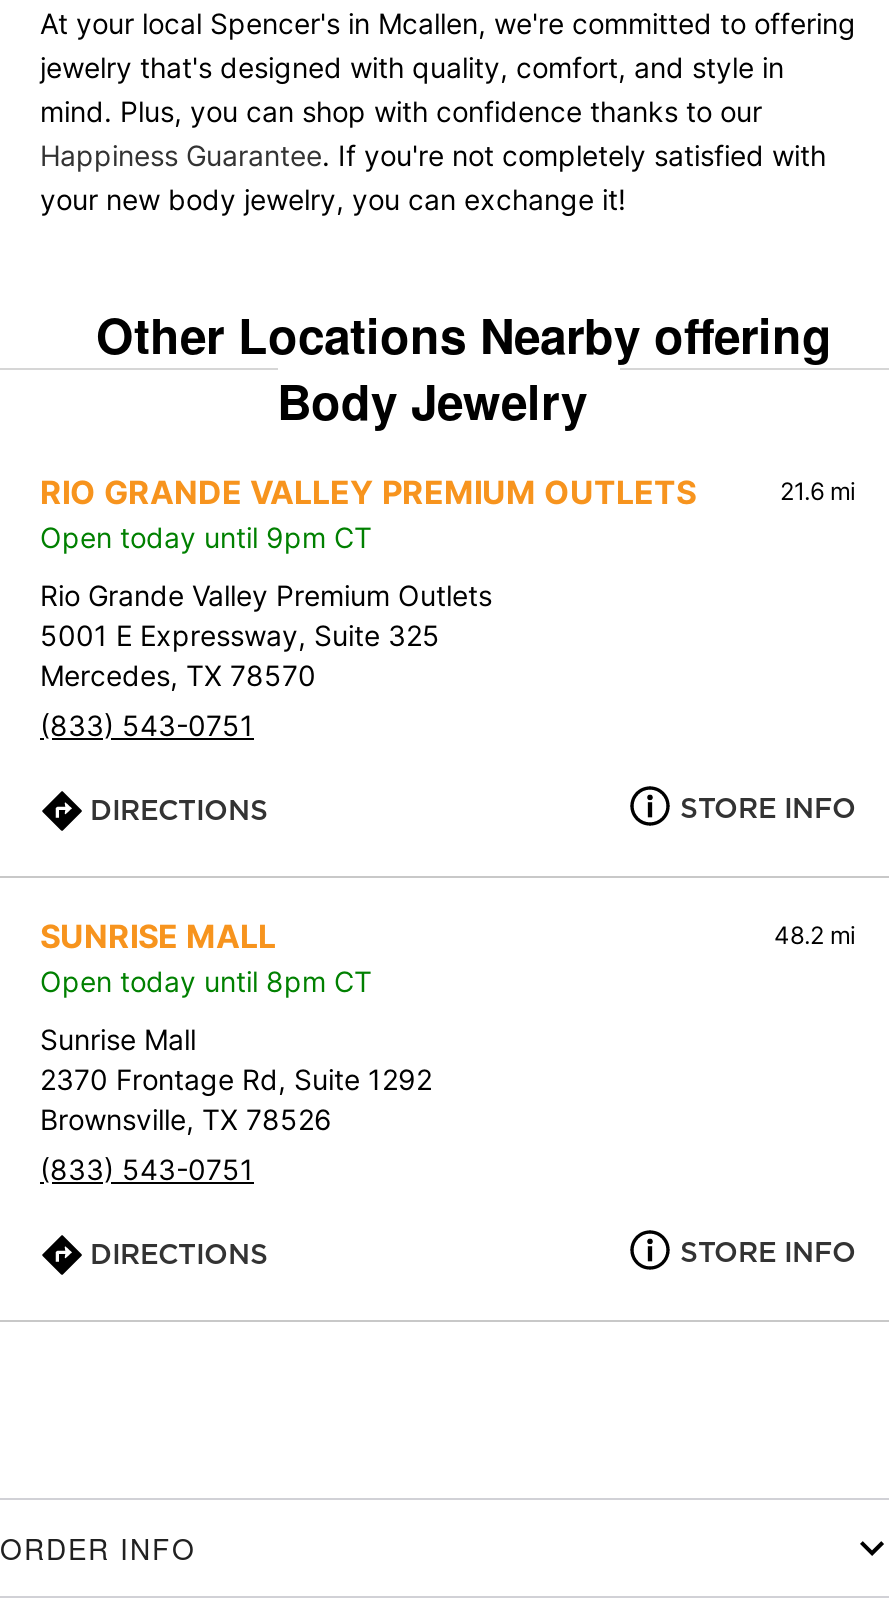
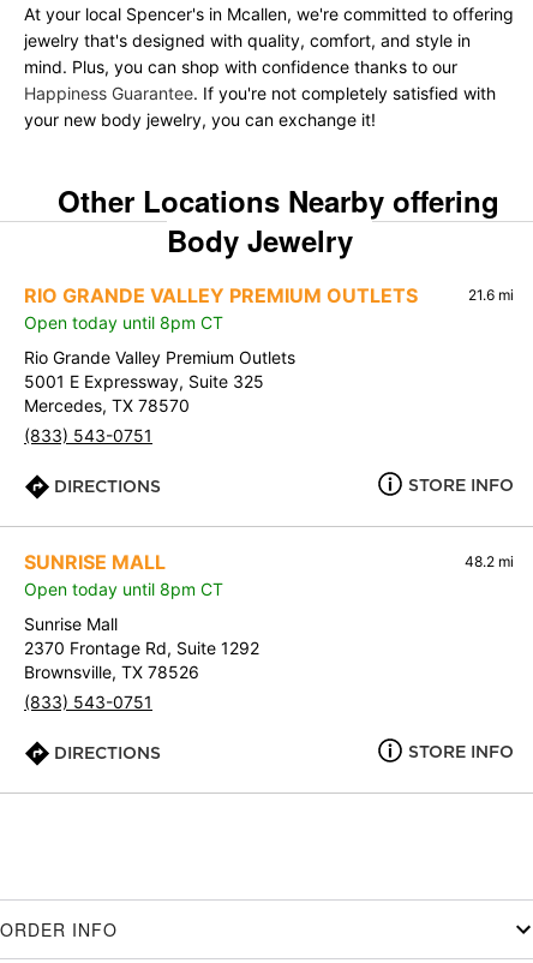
[40,521,372,555] Open today until 9pm CT -> [24,313,223,333] Open today until 8pm CT

